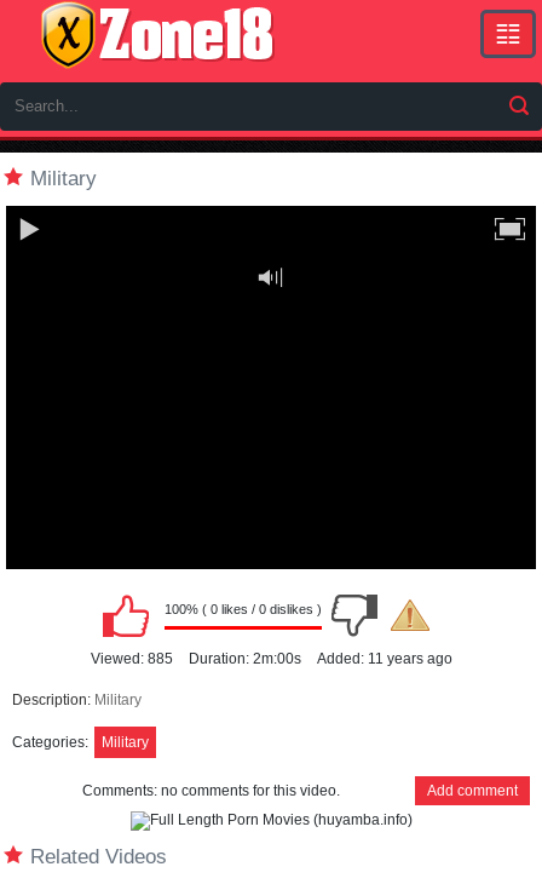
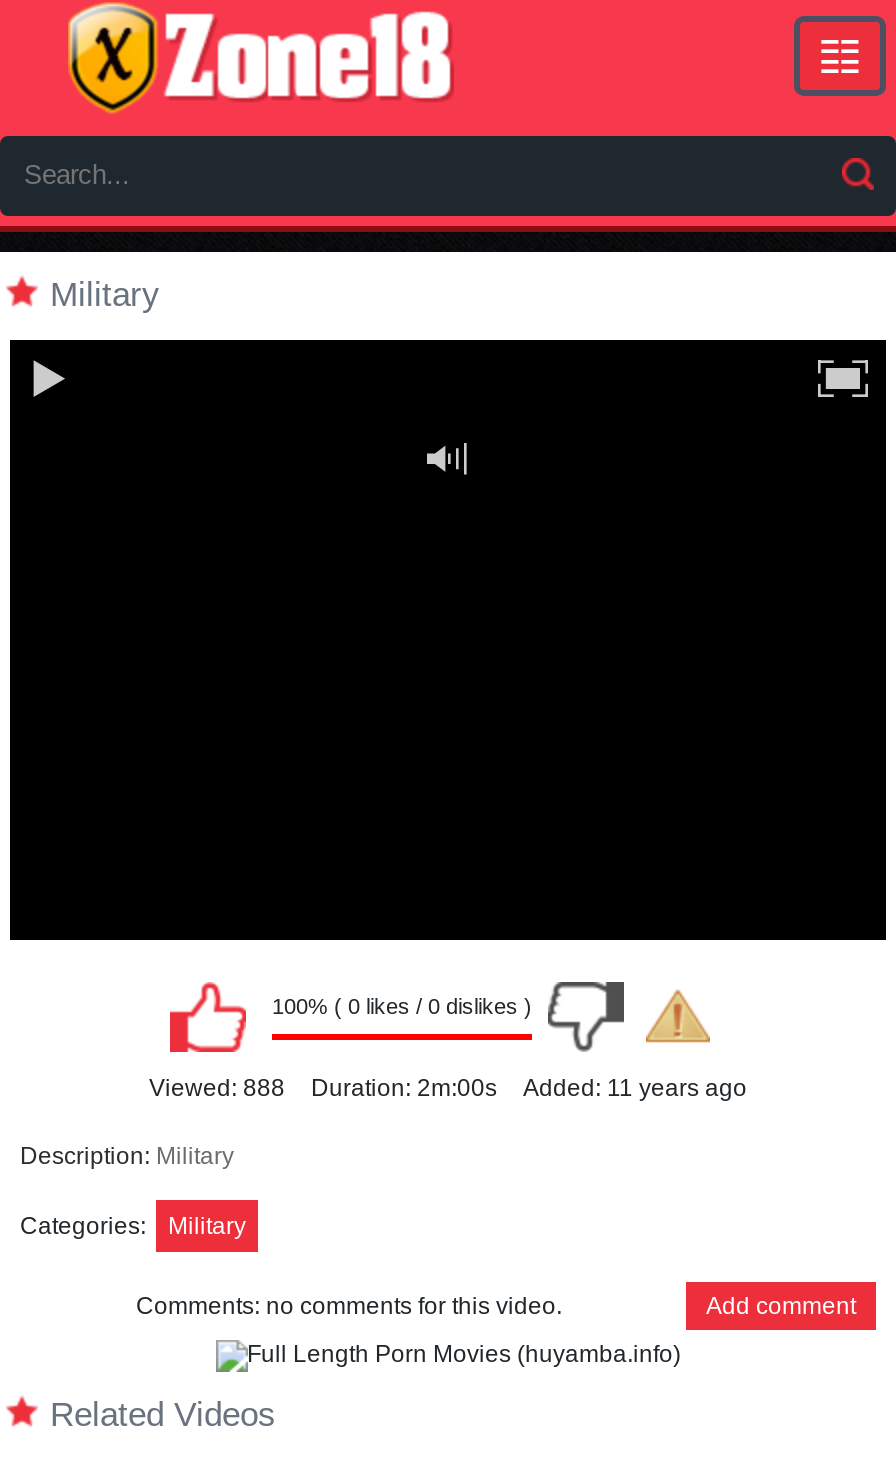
[90,650,452,667] Viewed: 885 Duration: 2m:00s Added: 11 years ago -> [149,1074,747,1102] Viewed: 888 Duration: 2m:00s Added: 11 years ago

